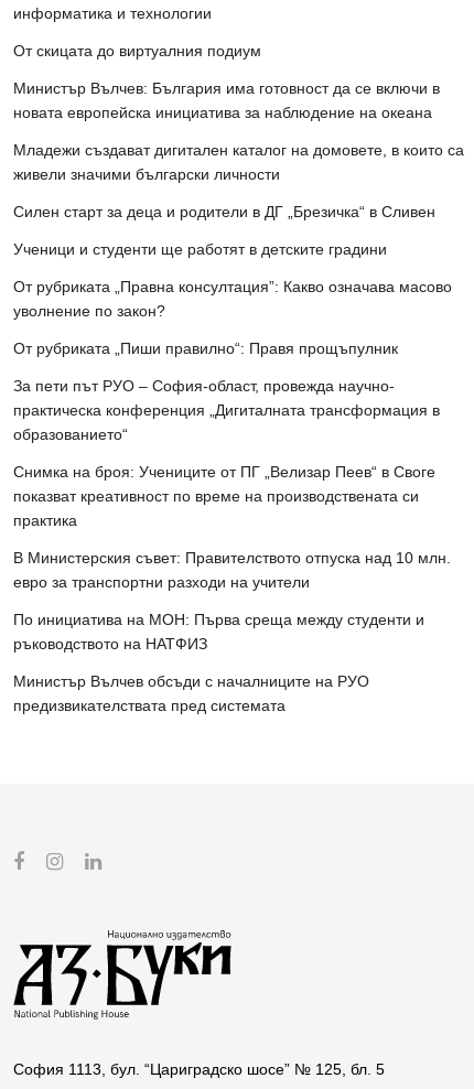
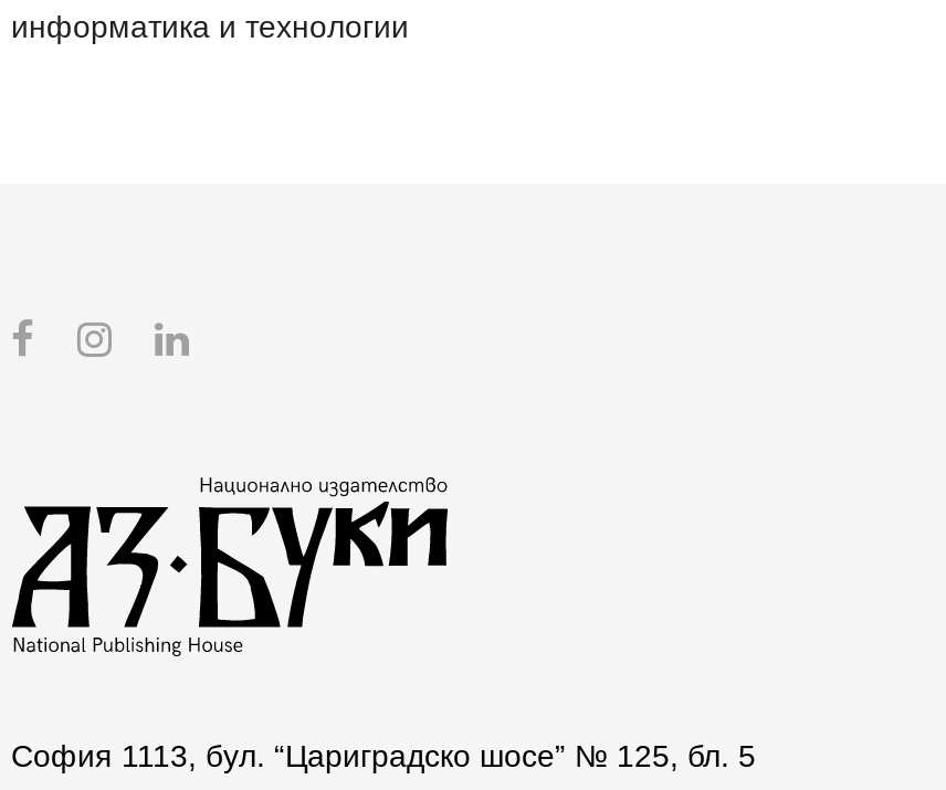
[13,42,464,714] От скицата до виртуалния подиум | Министър Вълчев: България има готовност да се включи в | новата европейска инициатива за наблюдение на океана | Младежи създават дигитален каталог на домовете, в които са | живели значими български личности | Силен старт за деца и родители в ДГ „Брезичка“ в Сливен | Ученици и студенти ще работят в детските градини | От рубриката „Правна консултация”: Какво означава масово | уволнение по закон? | От рубриката „Пиши правилно“: Правя прощъпулник | За пети път РУО – София-област, провежда научно- | практическа конференция „Дигиталната трансформация в | образованието“ | Снимка на броя: Учениците от ПГ „Велизар Пеев“ в Своге | показват креативност по време на производствената си | практика | В Министерския съвет: Правителството отпуска над 10 млн. | евро за транспортни разходи на учители | По инициатива на МОН: Първа среща между студенти и | ръководството на НАТФИЗ | Министър Вълчев обсъди с началниците на РУО | предизвикателствата пред системата -> none

